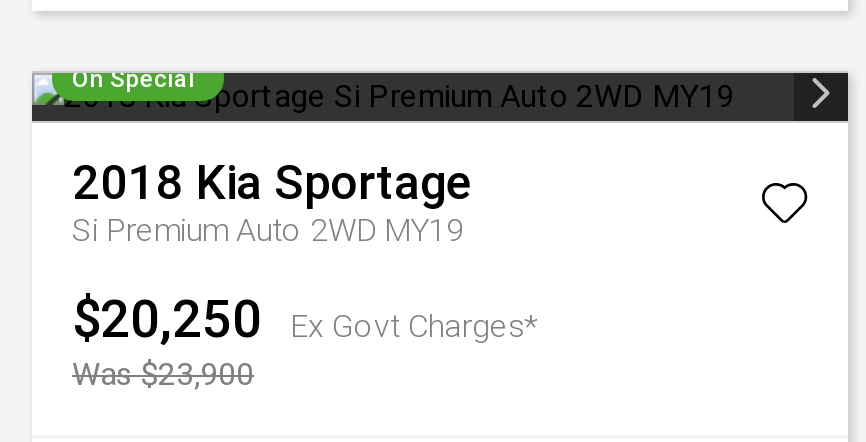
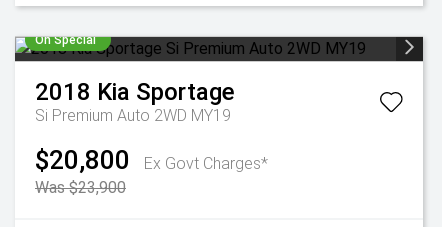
[72,289,538,349] $20,250 Ex Govt Charges* -> [35,145,268,175] $20,800 Ex Govt Charges*

